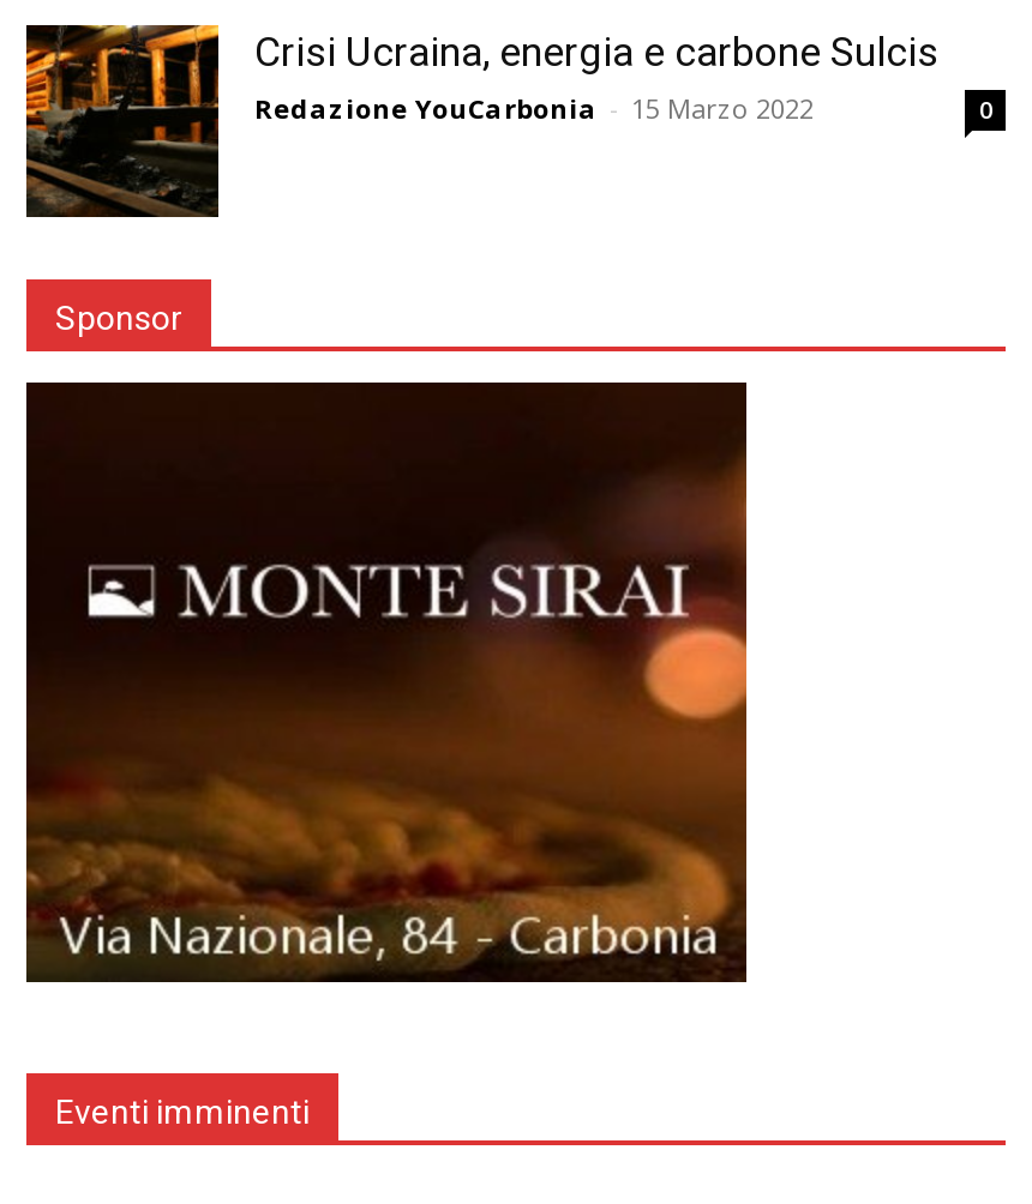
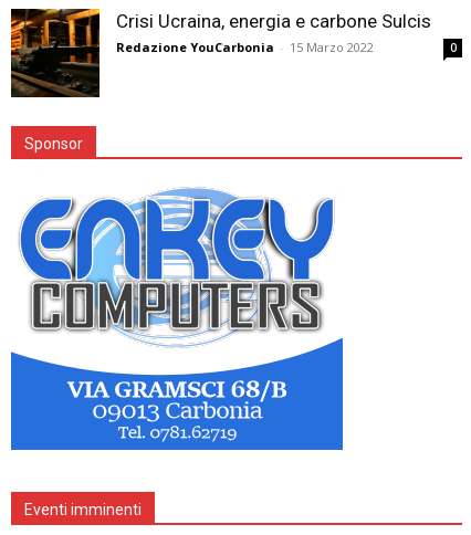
[24,380,749,985] [image] -> [10,174,344,451] [image]

